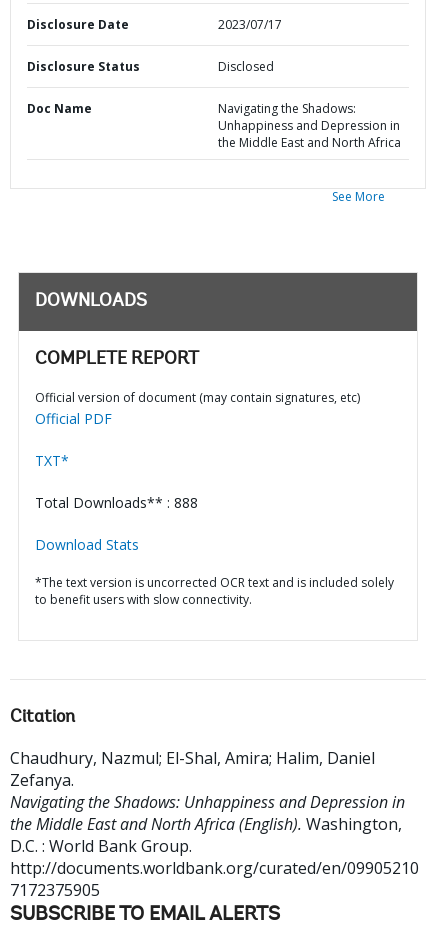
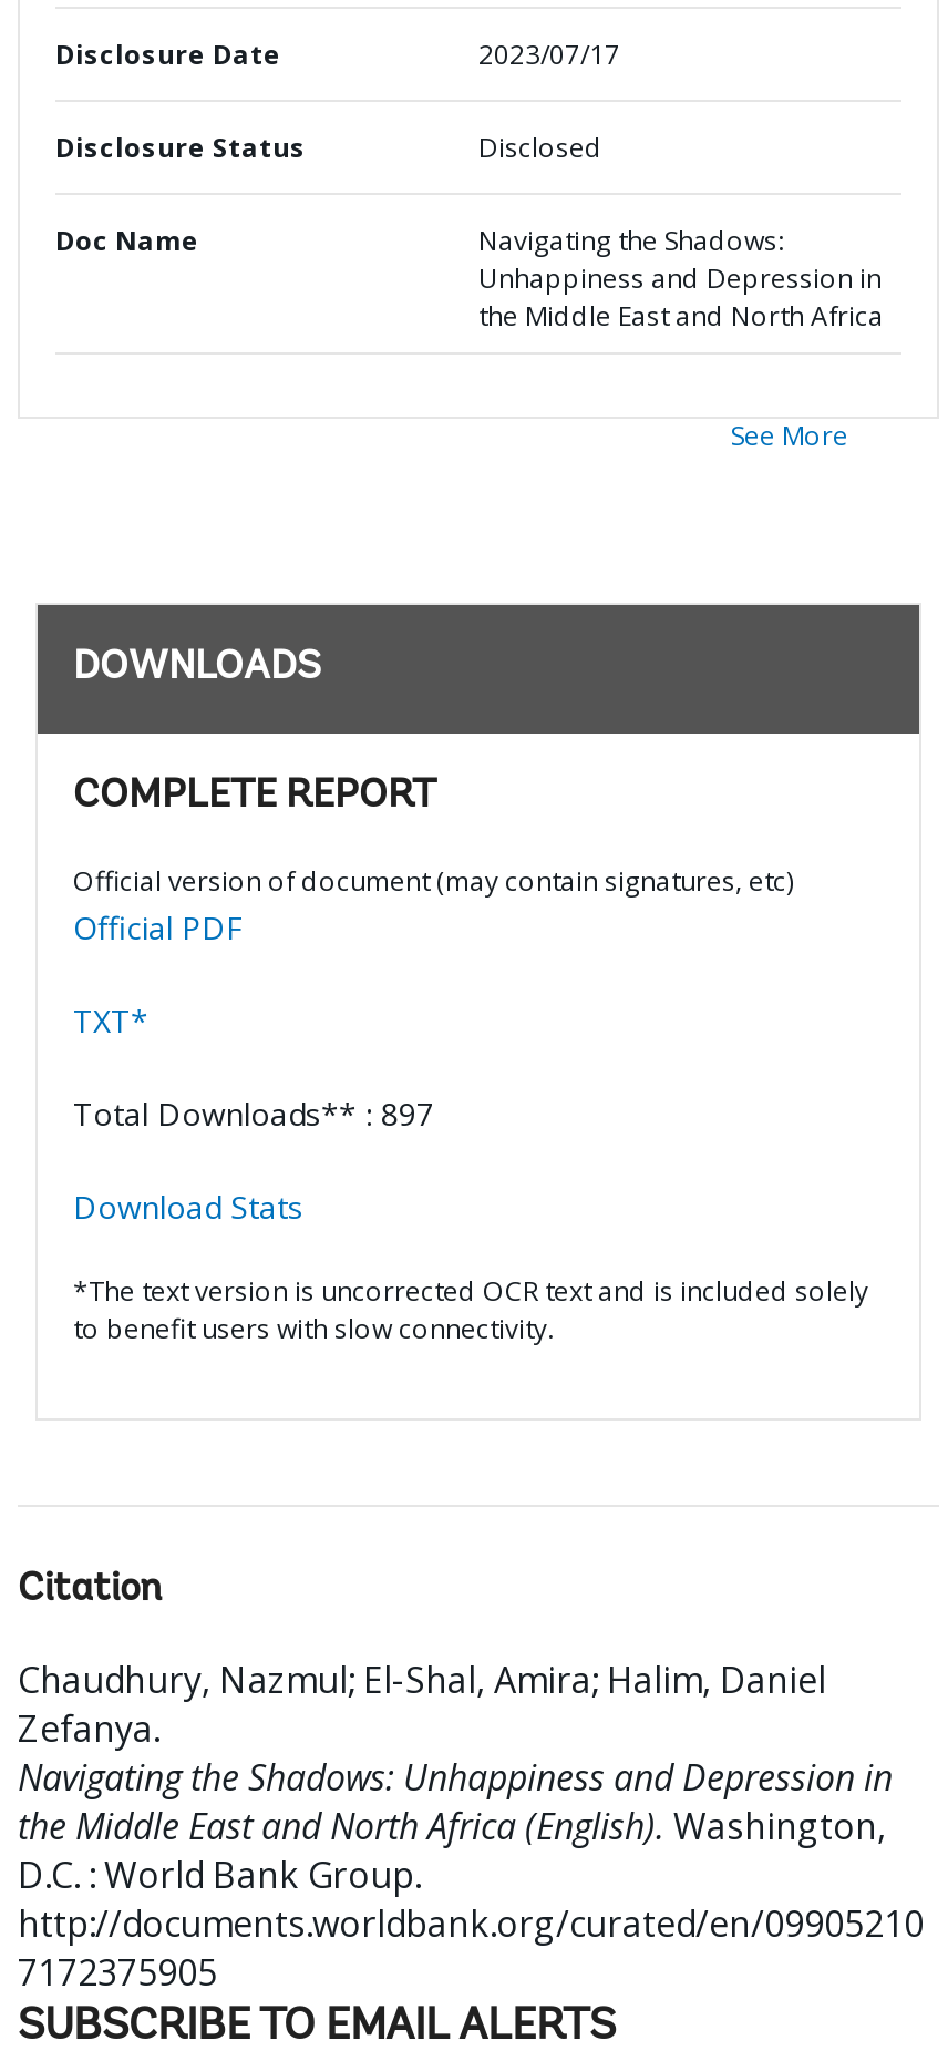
[35,493,198,512] Total Downloads** : 888 -> [73,1093,434,1135] Total Downloads** : 897

